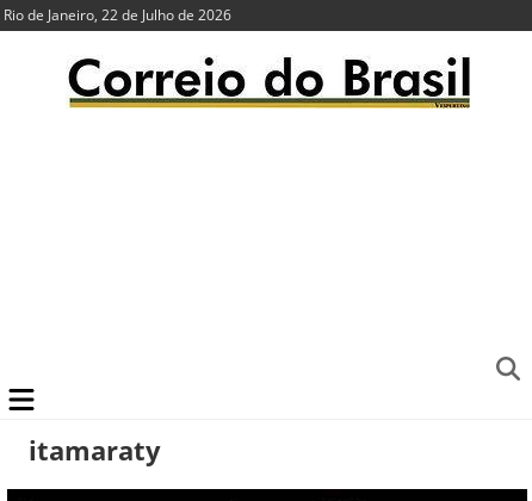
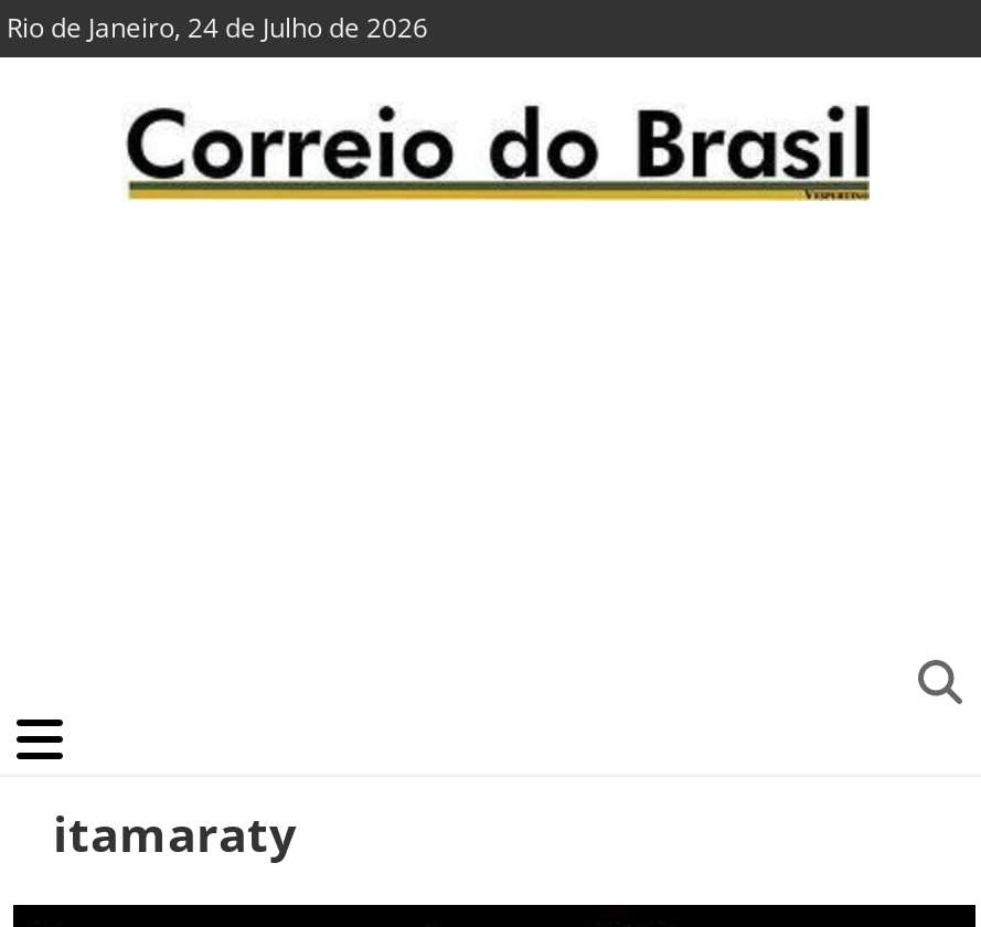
[4,5,231,25] Rio de Janeiro, 22 de Julho de 2026 -> [7,9,428,46] Rio de Janeiro, 24 de Julho de 2026

